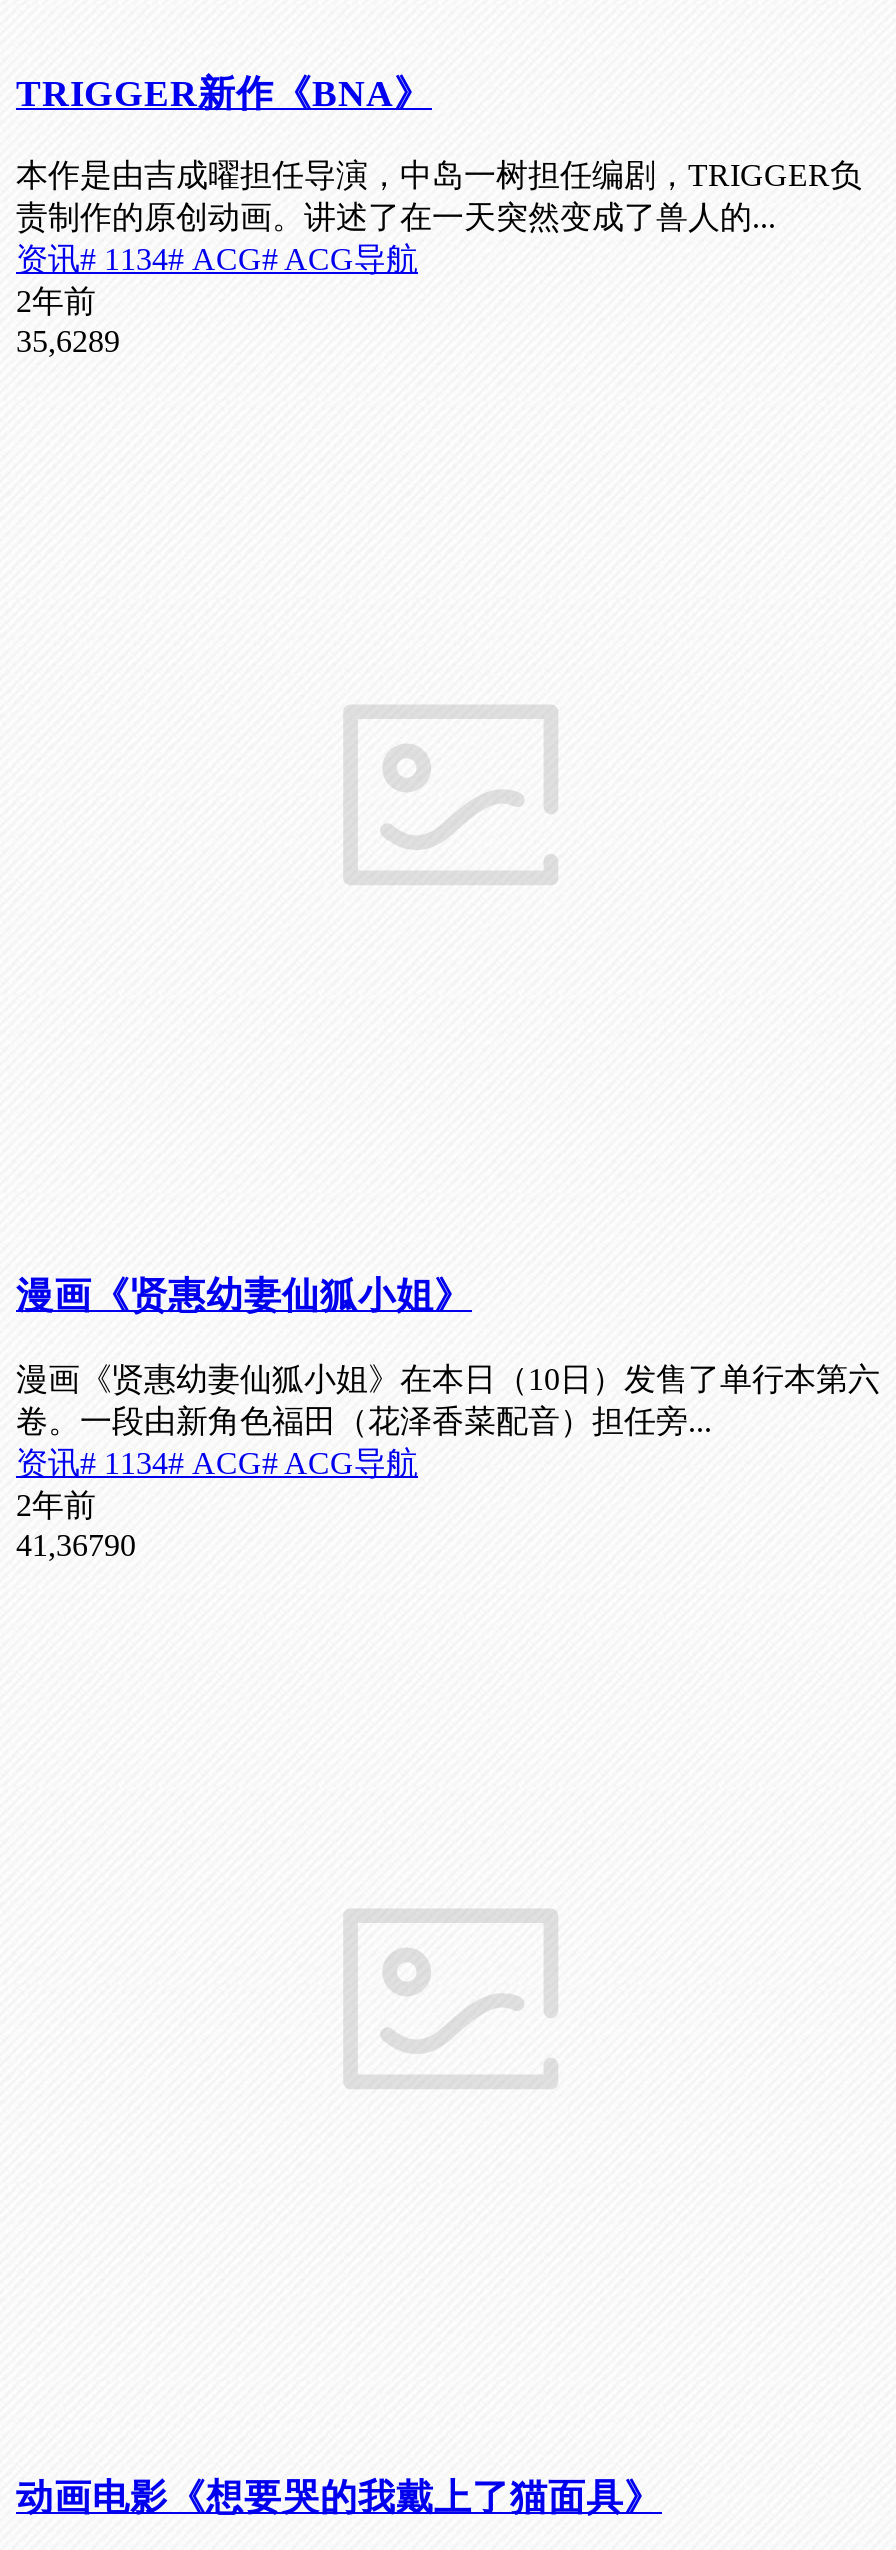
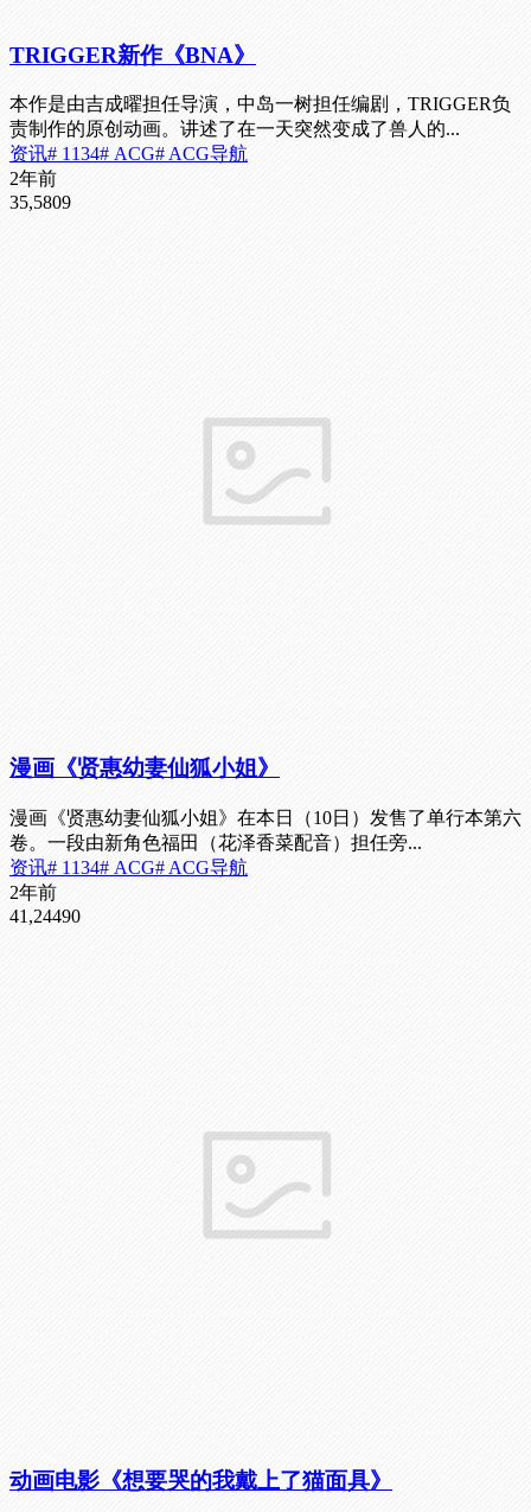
[16,325,120,359] 35,6289 -> [9,192,71,213] 35,5809
[16,1528,136,1562] 41,36790 -> [9,906,81,926] 41,24490

